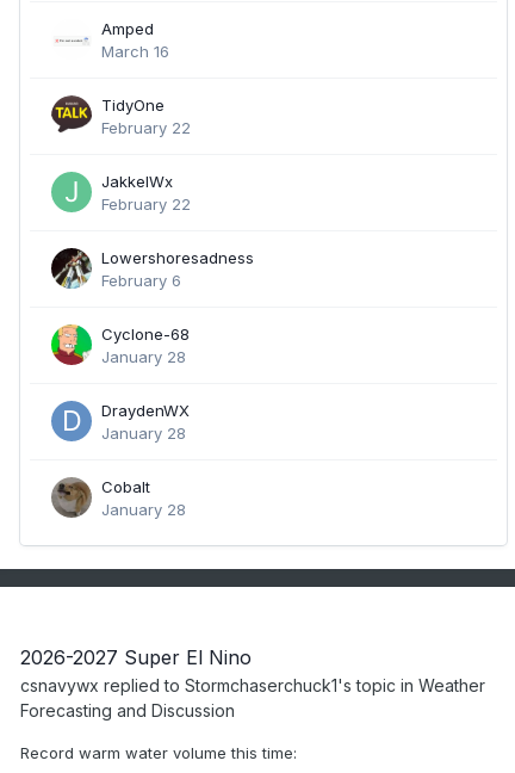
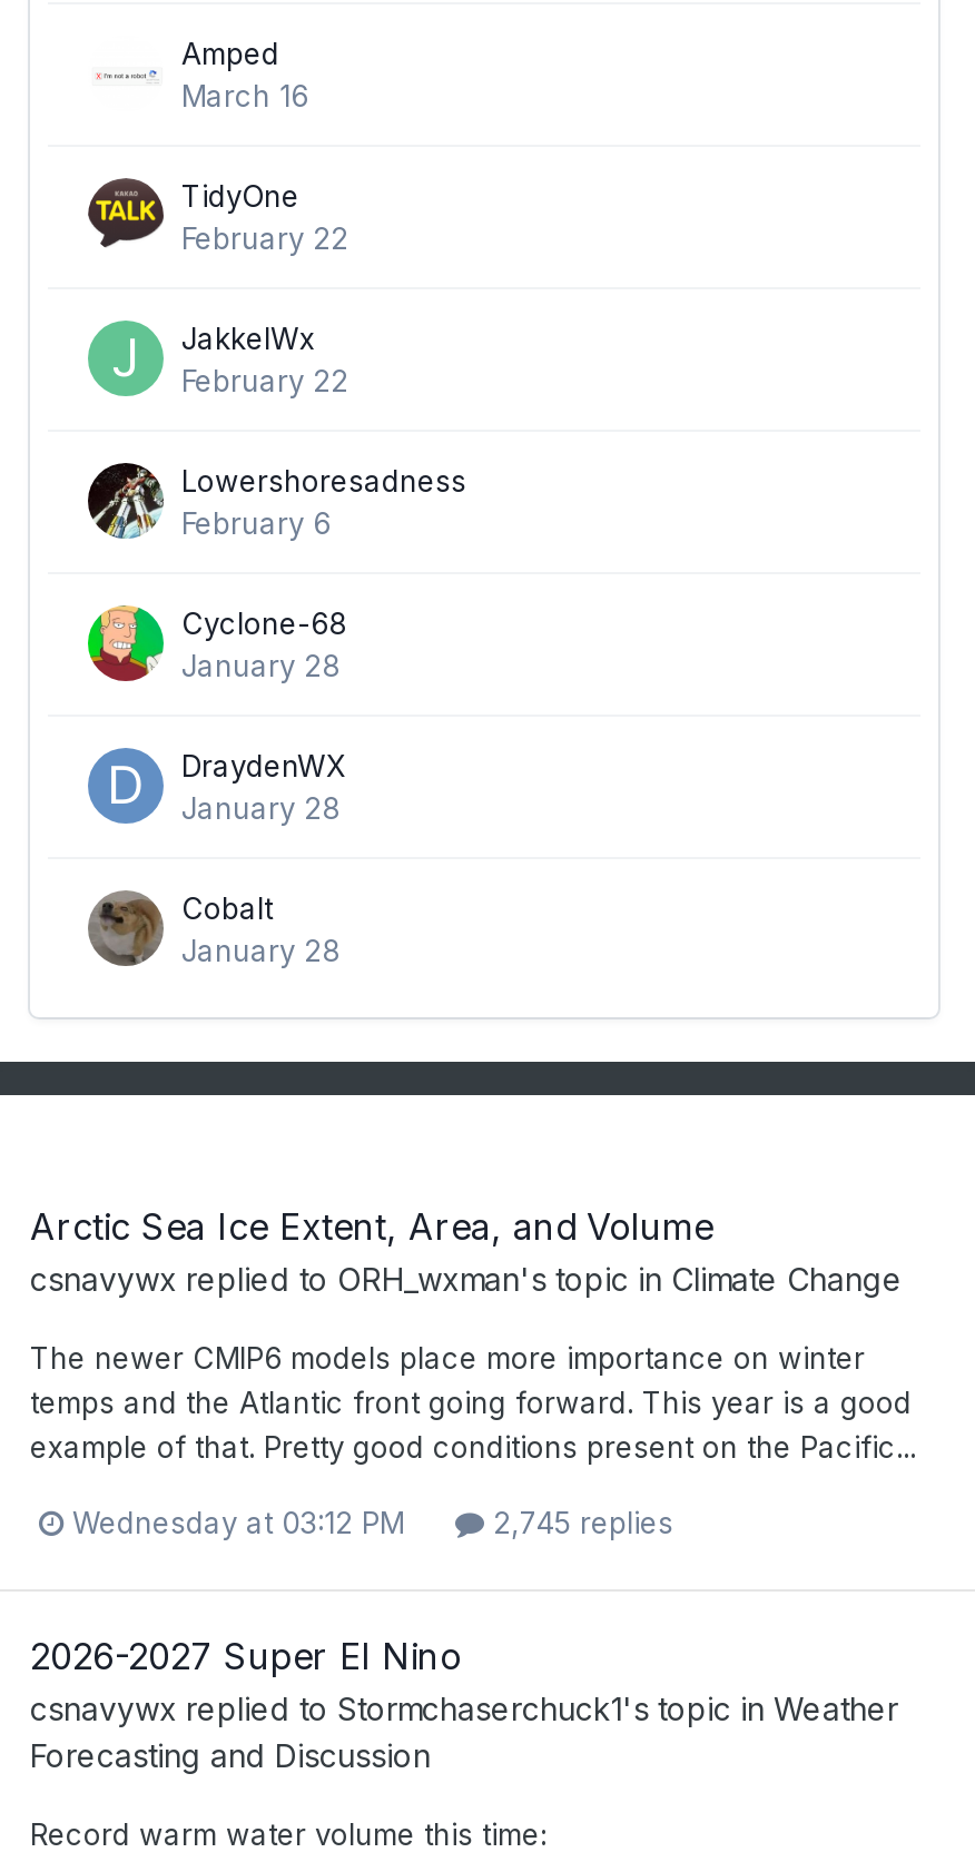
none -> [30,1204,916,1541] Arctic Sea Ice Extent, Area, and Volume | csnavywx replied to ORH_wxman 's topic in Climate Change | The newer CMIP6 models place more importance on winter | temps and the Atlantic front going forward. This year is a good | example of that. Pretty good conditions present on the Pacific... | Wednesday at 03:12 PM | 2,745 replies

